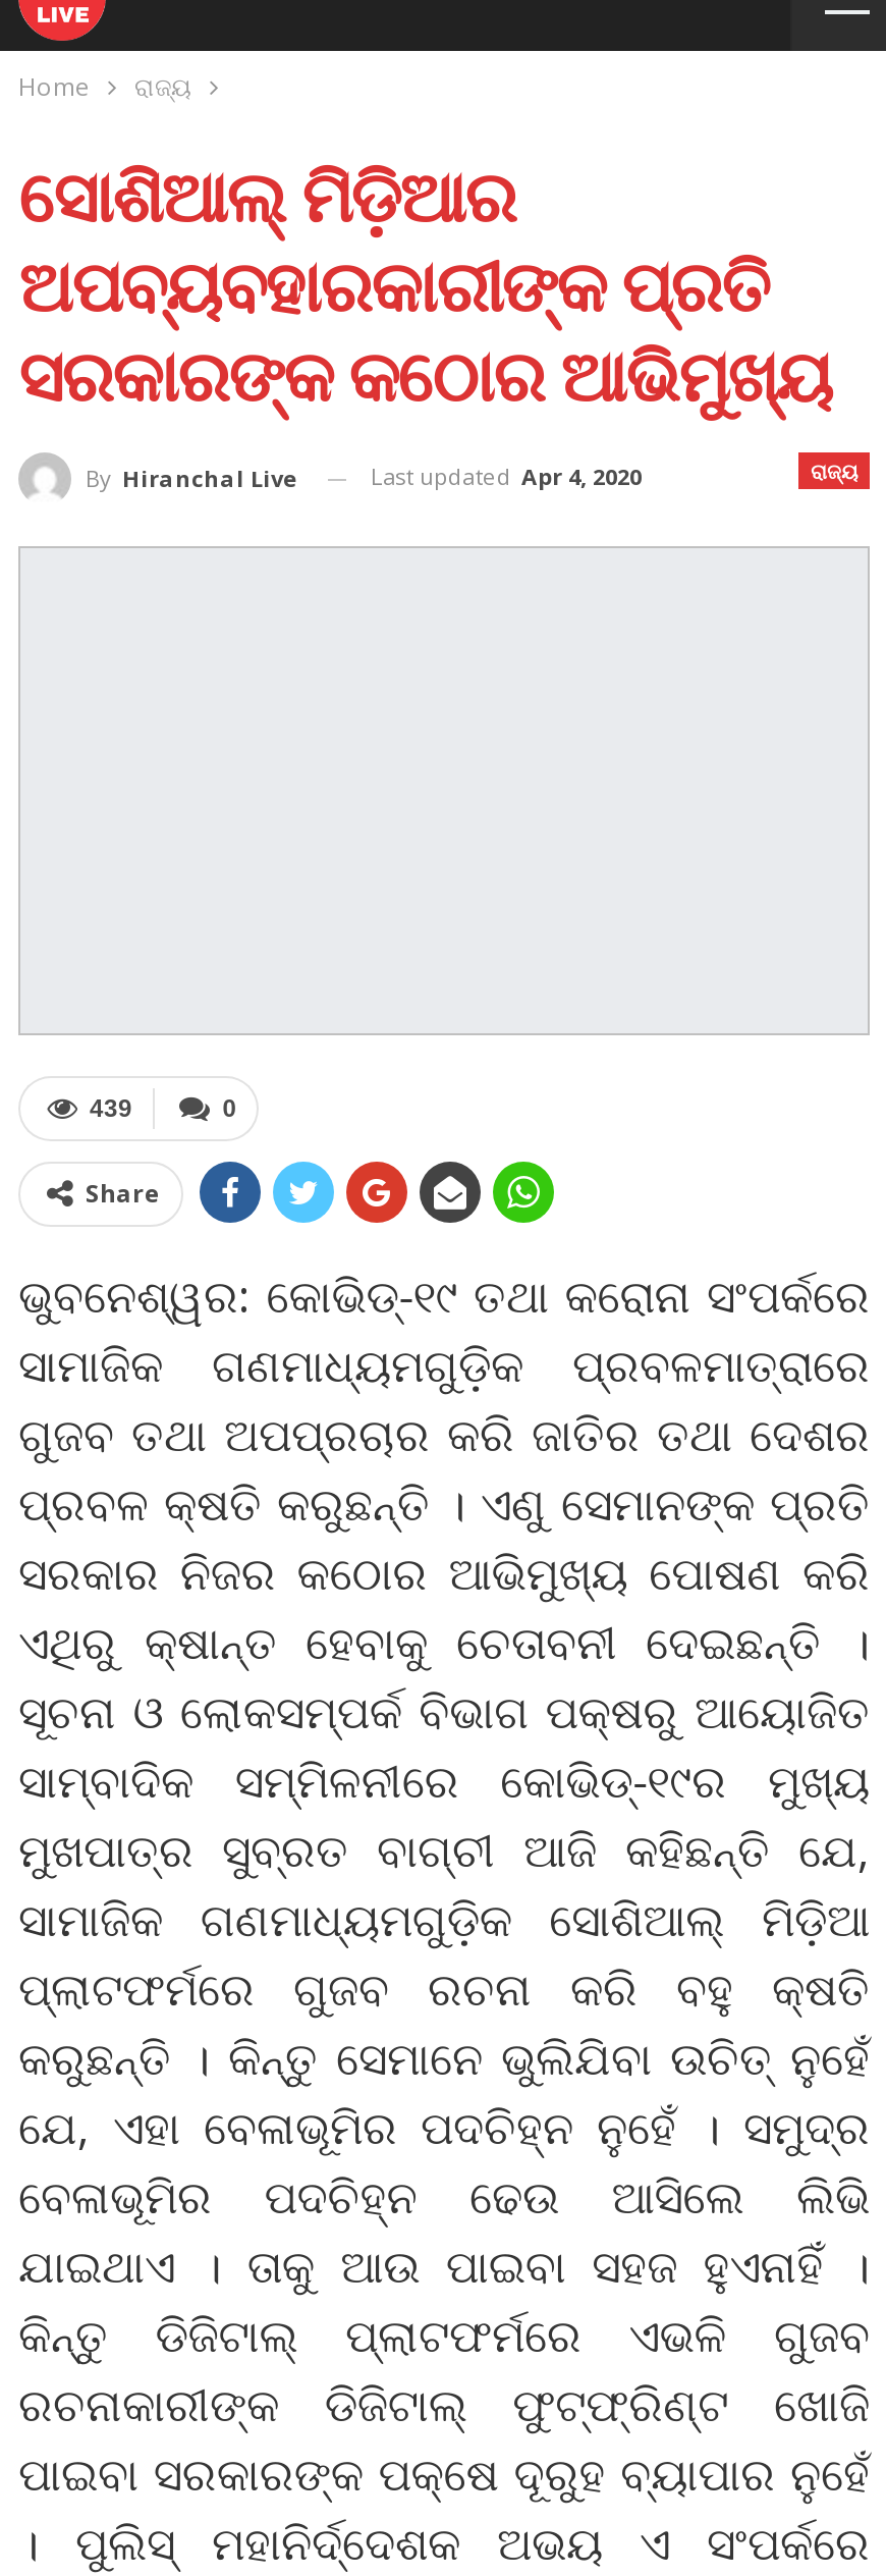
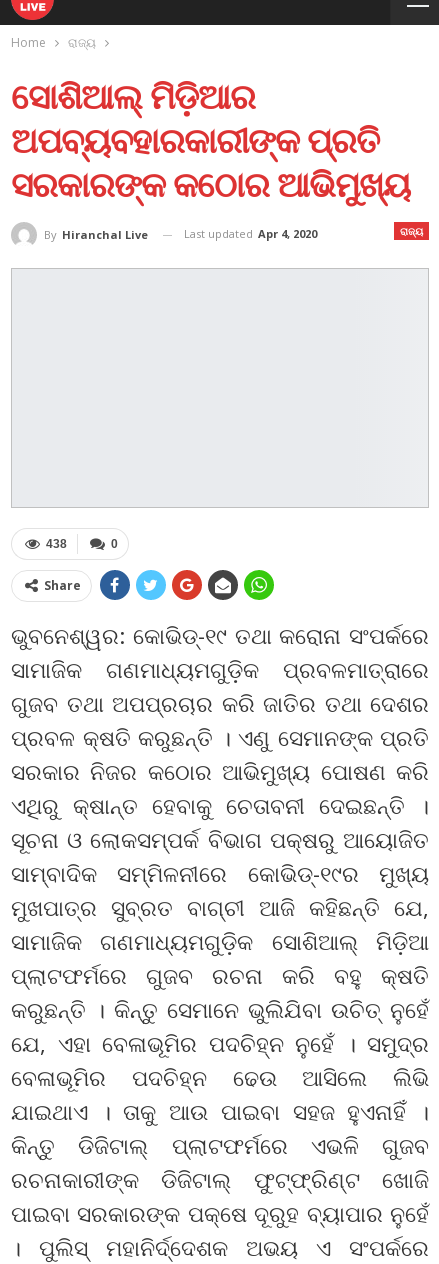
[90,1094,132,1122] 439 -> [46,537,67,551] 438

